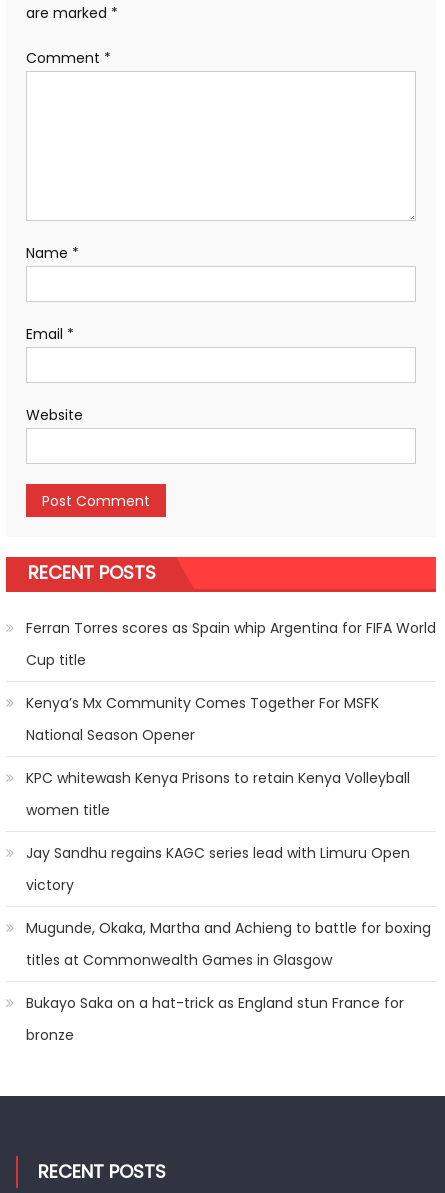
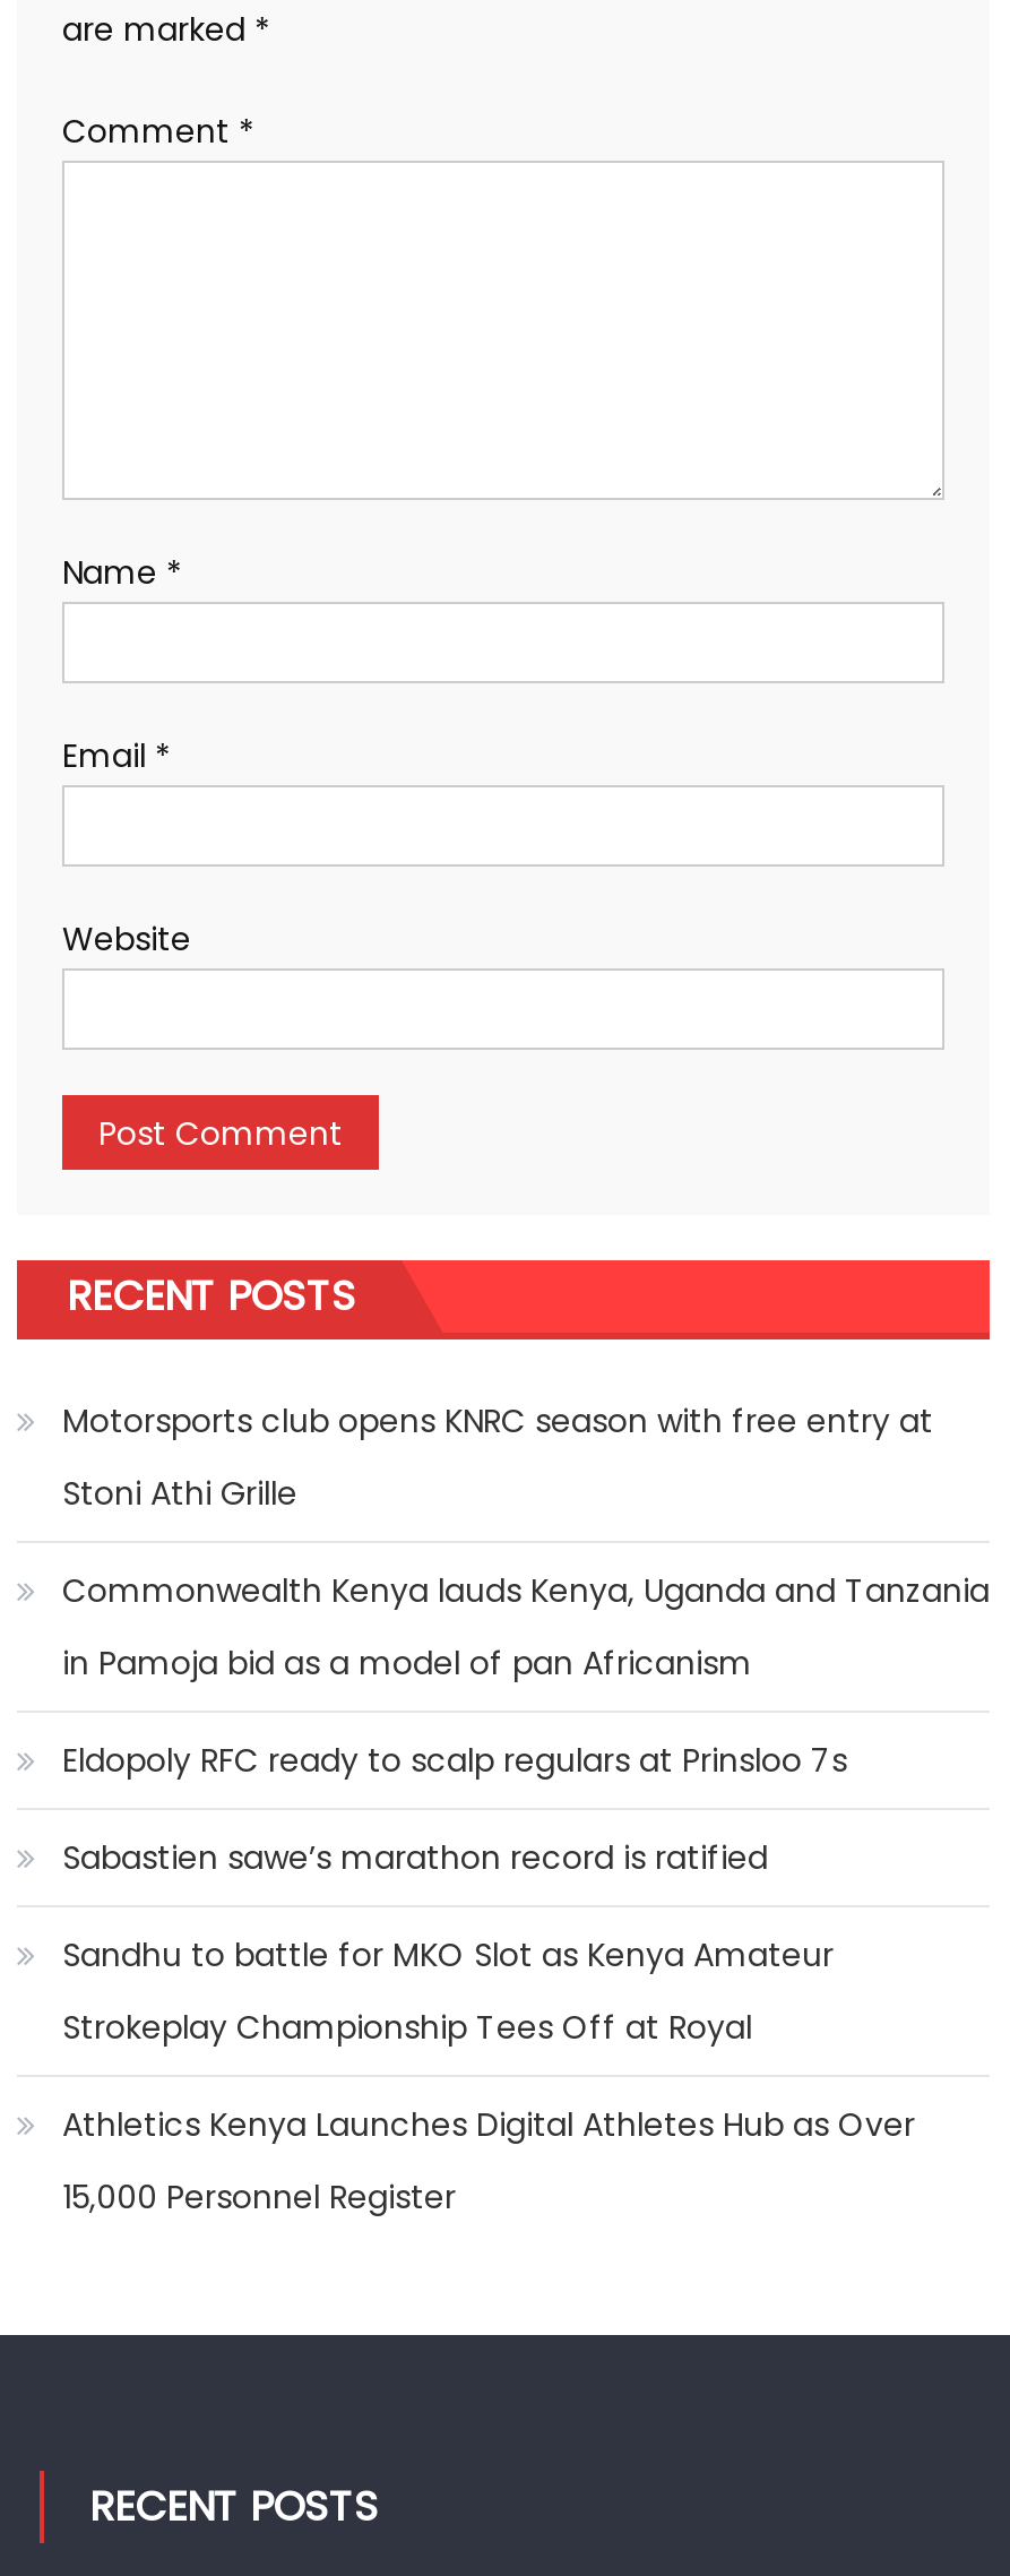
[26,618,436,1045] Ferran Torres scores as Spain whip Argentina for FIFA World | Cup title | Kenya’s Mx Community Comes Together For MSFK | National Season Opener | KPC whitewash Kenya Prisons to retain Kenya Volleyball | women title | Jay Sandhu regains KAGC series lead with Limuru Open | victory | Mugunde, Okaka, Martha and Achieng to battle for boxing | titles at Commonwealth Games in Glasgow | Bukayo Saka on a hat-trick as England stun France for | bronze -> [62,1399,990,2220] Motorsports club opens KNRC season with free entry at | Stoni Athi Grille | Commonwealth Kenya lauds Kenya, Uganda and Tanzania | in Pamoja bid as a model of pan Africanism | Eldopoly RFC ready to scalp regulars at Prinsloo 7s | Sabastien sawe’s marathon record is ratified | Sandhu to battle for MKO Slot as Kenya Amateur | Strokeplay Championship Tees Off at Royal | Athletics Kenya Launches Digital Athletes Hub as Over | 15,000 Personnel Register

